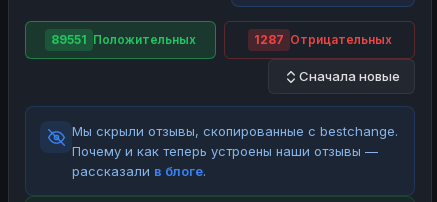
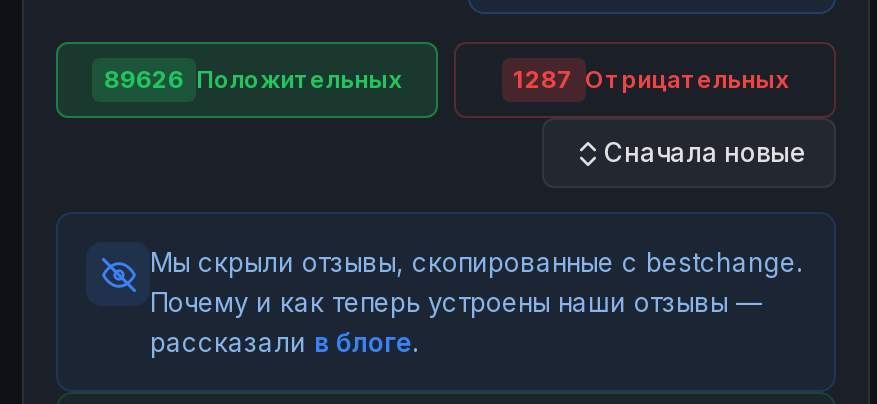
[51,32,196,47] 89551 Положительных -> [104,64,402,94] 89626 Положительных

